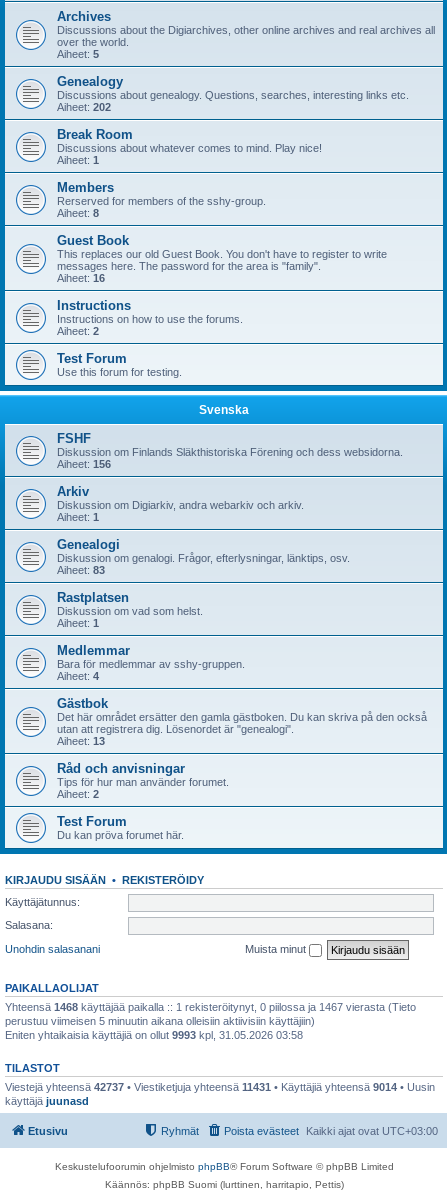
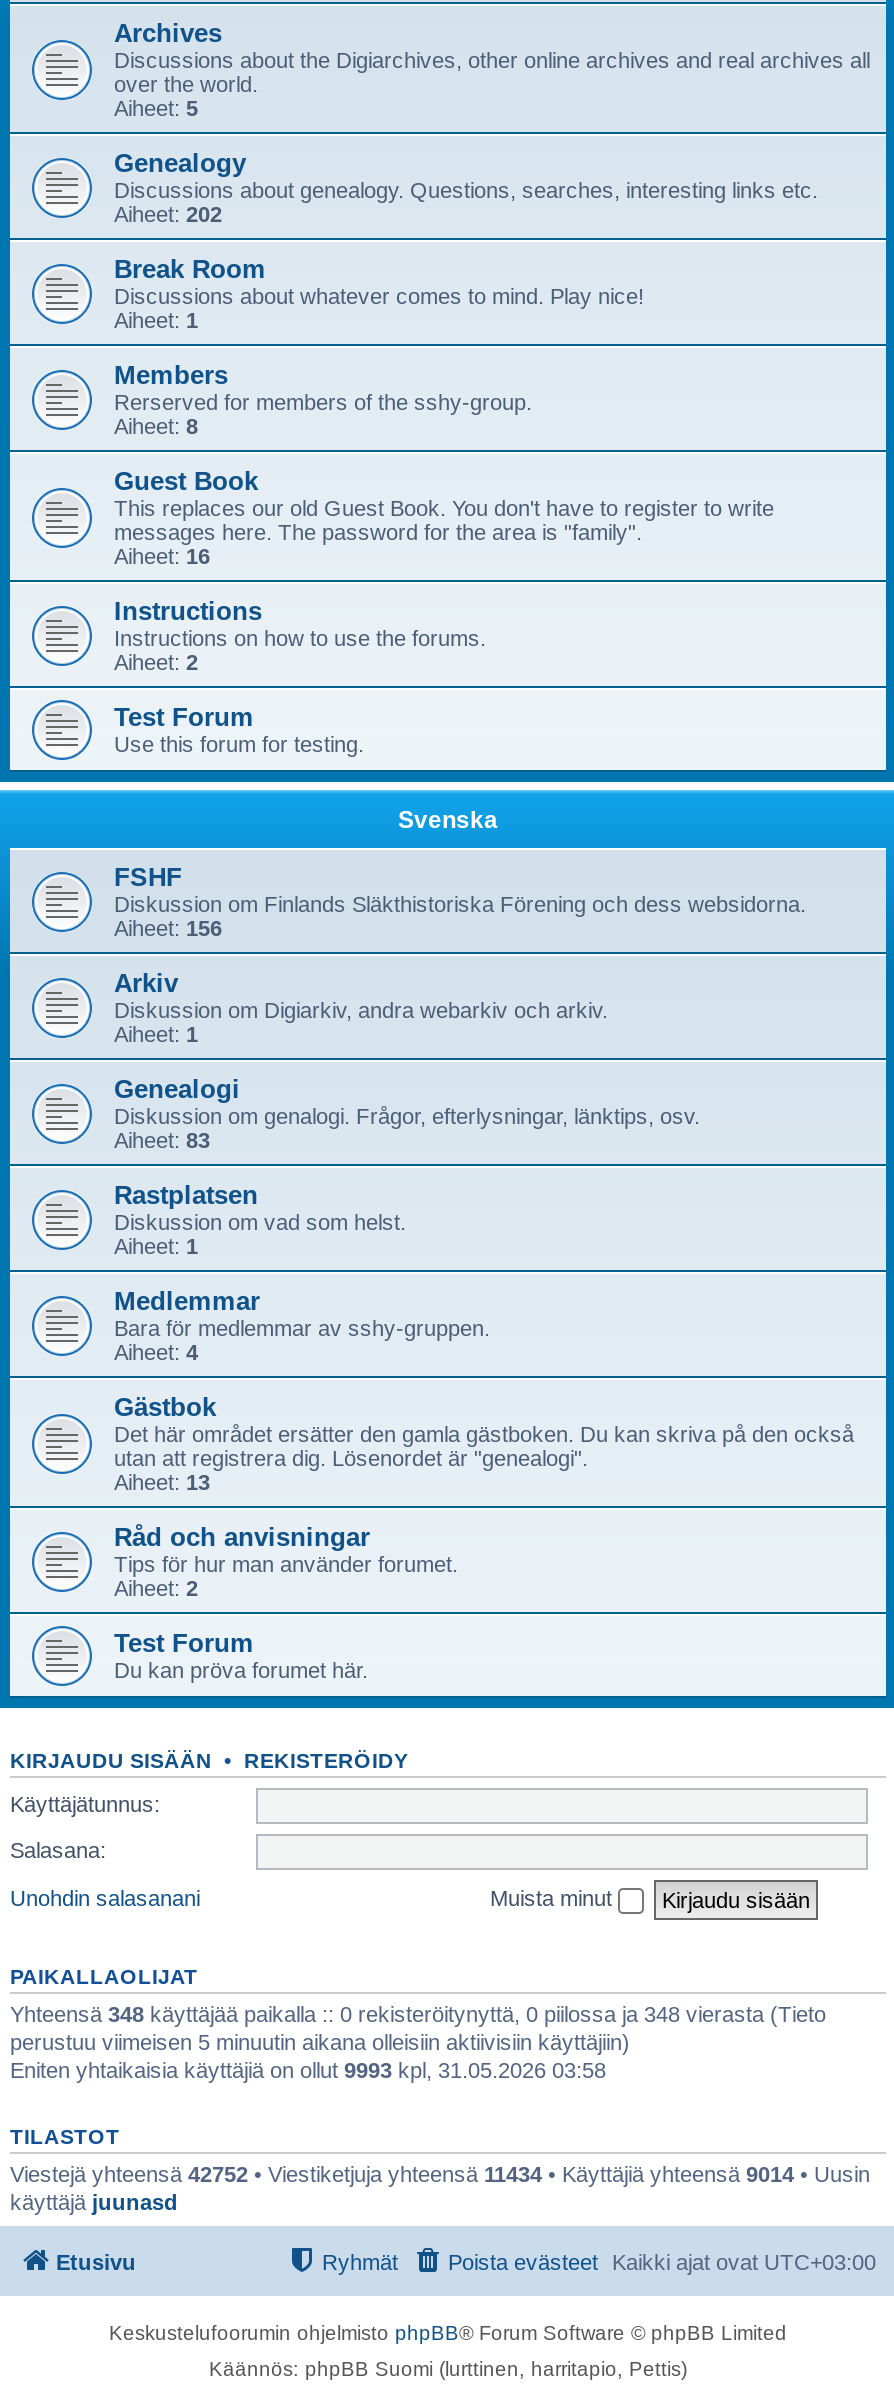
[5,1000,416,1012] Yhteensä 1468 käyttäjää paikalla :: 1 rekisteröitynyt, 0 piilossa ja 1467 vierasta (Tieto -> [10,2001,826,2025] Yhteensä 348 käyttäjää paikalla :: 0 rekisteröitynyttä, 0 piilossa ja 348 vierasta (Tieto
[5,1080,435,1092] Viestejä yhteensä 42737 • Viestiketjuja yhteensä 11431 • Käyttäjiä yhteensä 9014 • Uusin -> [10,2161,870,2185] Viestejä yhteensä 42752 • Viestiketjuja yhteensä 11434 • Käyttäjiä yhteensä 9014 • Uusin

